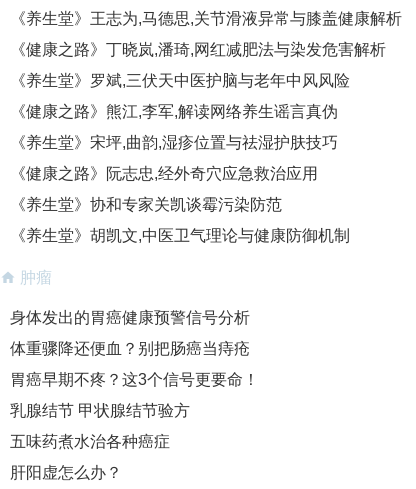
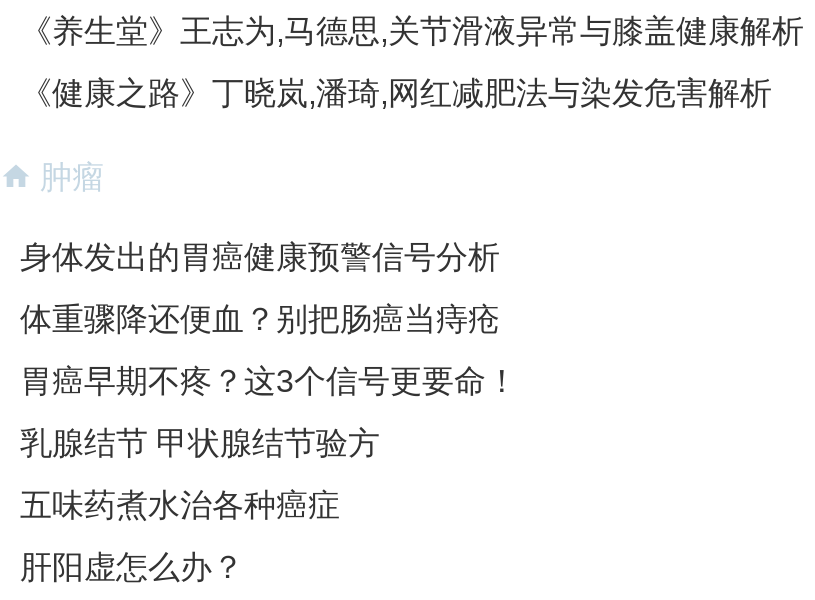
[10,72,350,244] 《养生堂》罗斌,三伏天中医护脑与老年中风风险 | 《健康之路》熊江,李军,解读网络养生谣言真伪 | 《养生堂》宋坪,曲韵,湿疹位置与祛湿护肤技巧 | 《健康之路》阮志忠,经外奇穴应急救治应用 | 《养生堂》协和专家关凯谈霉污染防范 | 《养生堂》胡凯文,中医卫气理论与健康防御机制 -> none

